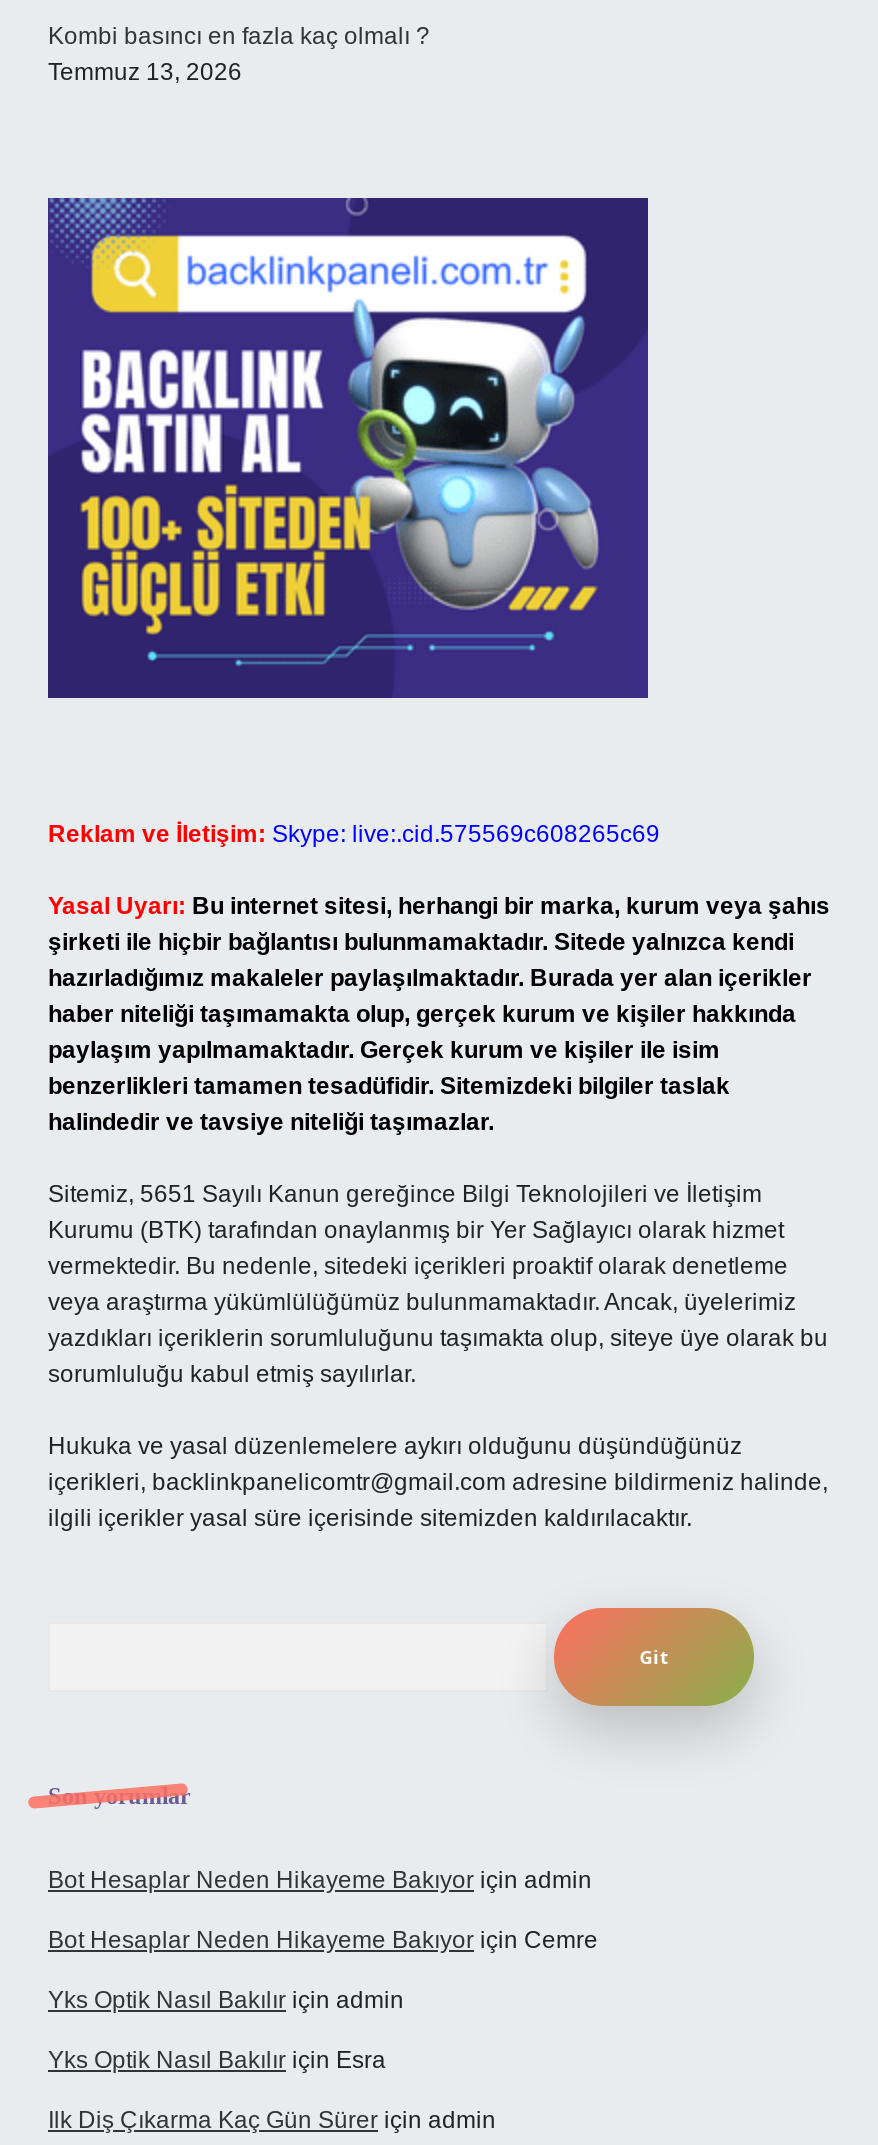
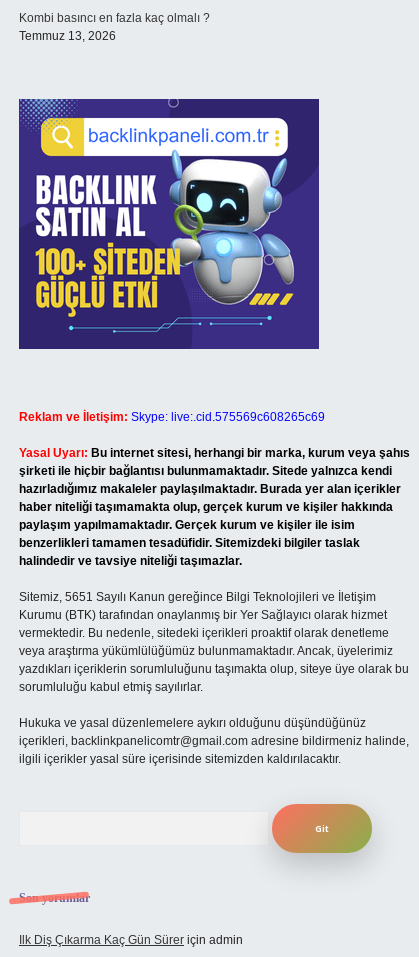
[48,1866,598,2074] Bot Hesaplar Neden Hikayeme Bakıyor için admin | Bot Hesaplar Neden Hikayeme Bakıyor için Cemre | Yks Optik Nasıl Bakılır için admin | Yks Optik Nasıl Bakılır için Esra -> none

